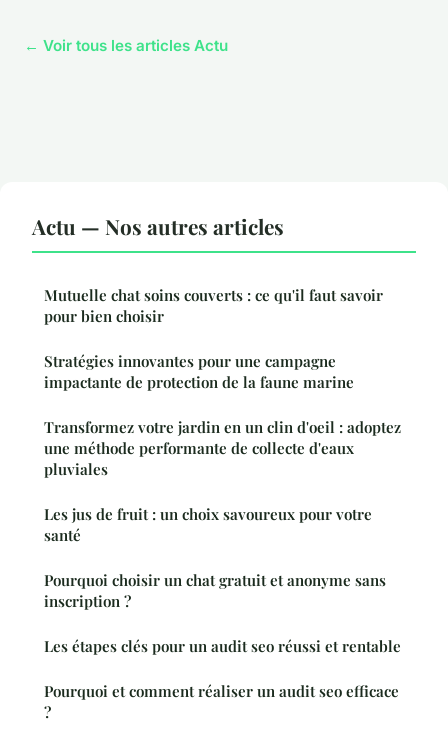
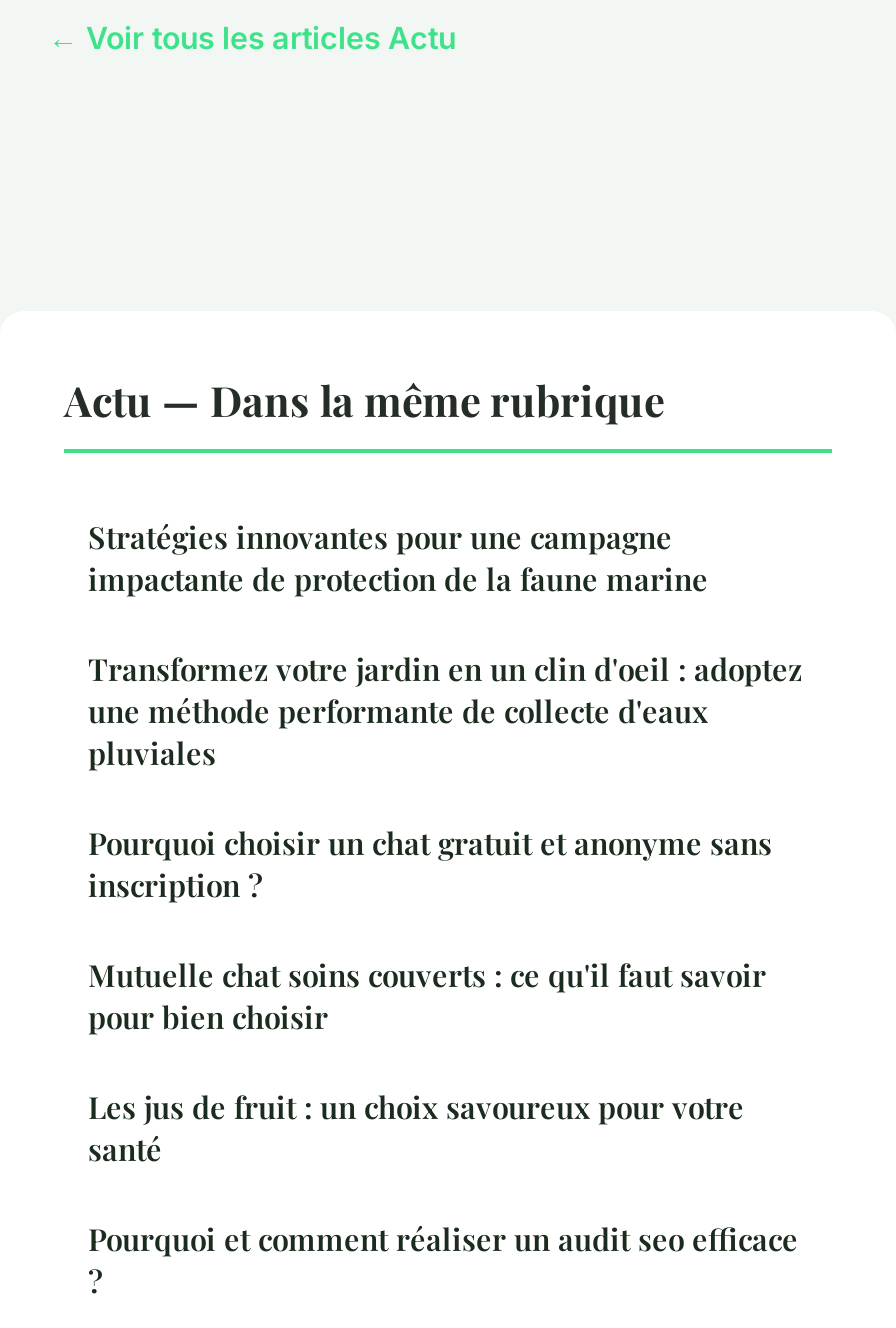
[32,211,284,239] Actu — Nos autres articles -> [64,370,664,426] Actu — Dans la même rubrique
moved [44,284,383,325] -> [88,954,766,1036]: Mutuelle chat soins couverts : ce qu'il faut savoir | pour bien choisir
moved [44,350,401,478] -> [88,516,802,772]: Stratégies innovantes pour une campagne | impactante de protection de la faune marine | Transformez votre jardin en un clin d'oeil : adoptez | une méthode performante de collecte d'eaux | pluviales
moved [44,503,372,544] -> [88,1086,744,1168]: Les jus de fruit : un choix savoureux pour votre | santé
moved [44,569,386,610] -> [88,822,772,904]: Pourquoi choisir un chat gratuit et anonyme sans | inscription ?
[44,635,401,655] Les étapes clés pour un audit seo réussi et rentable -> none

